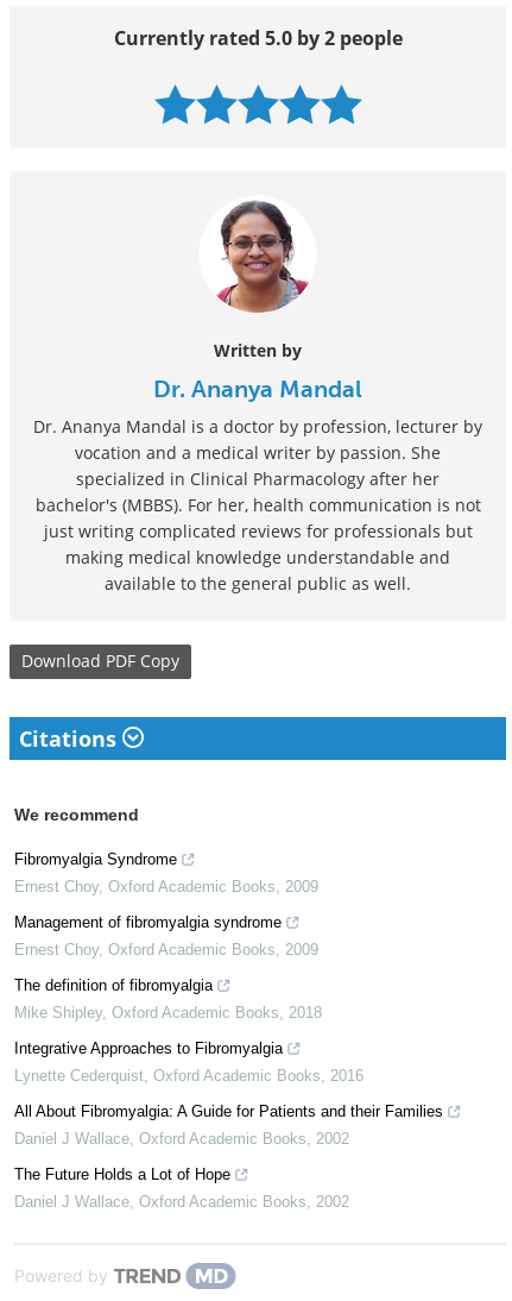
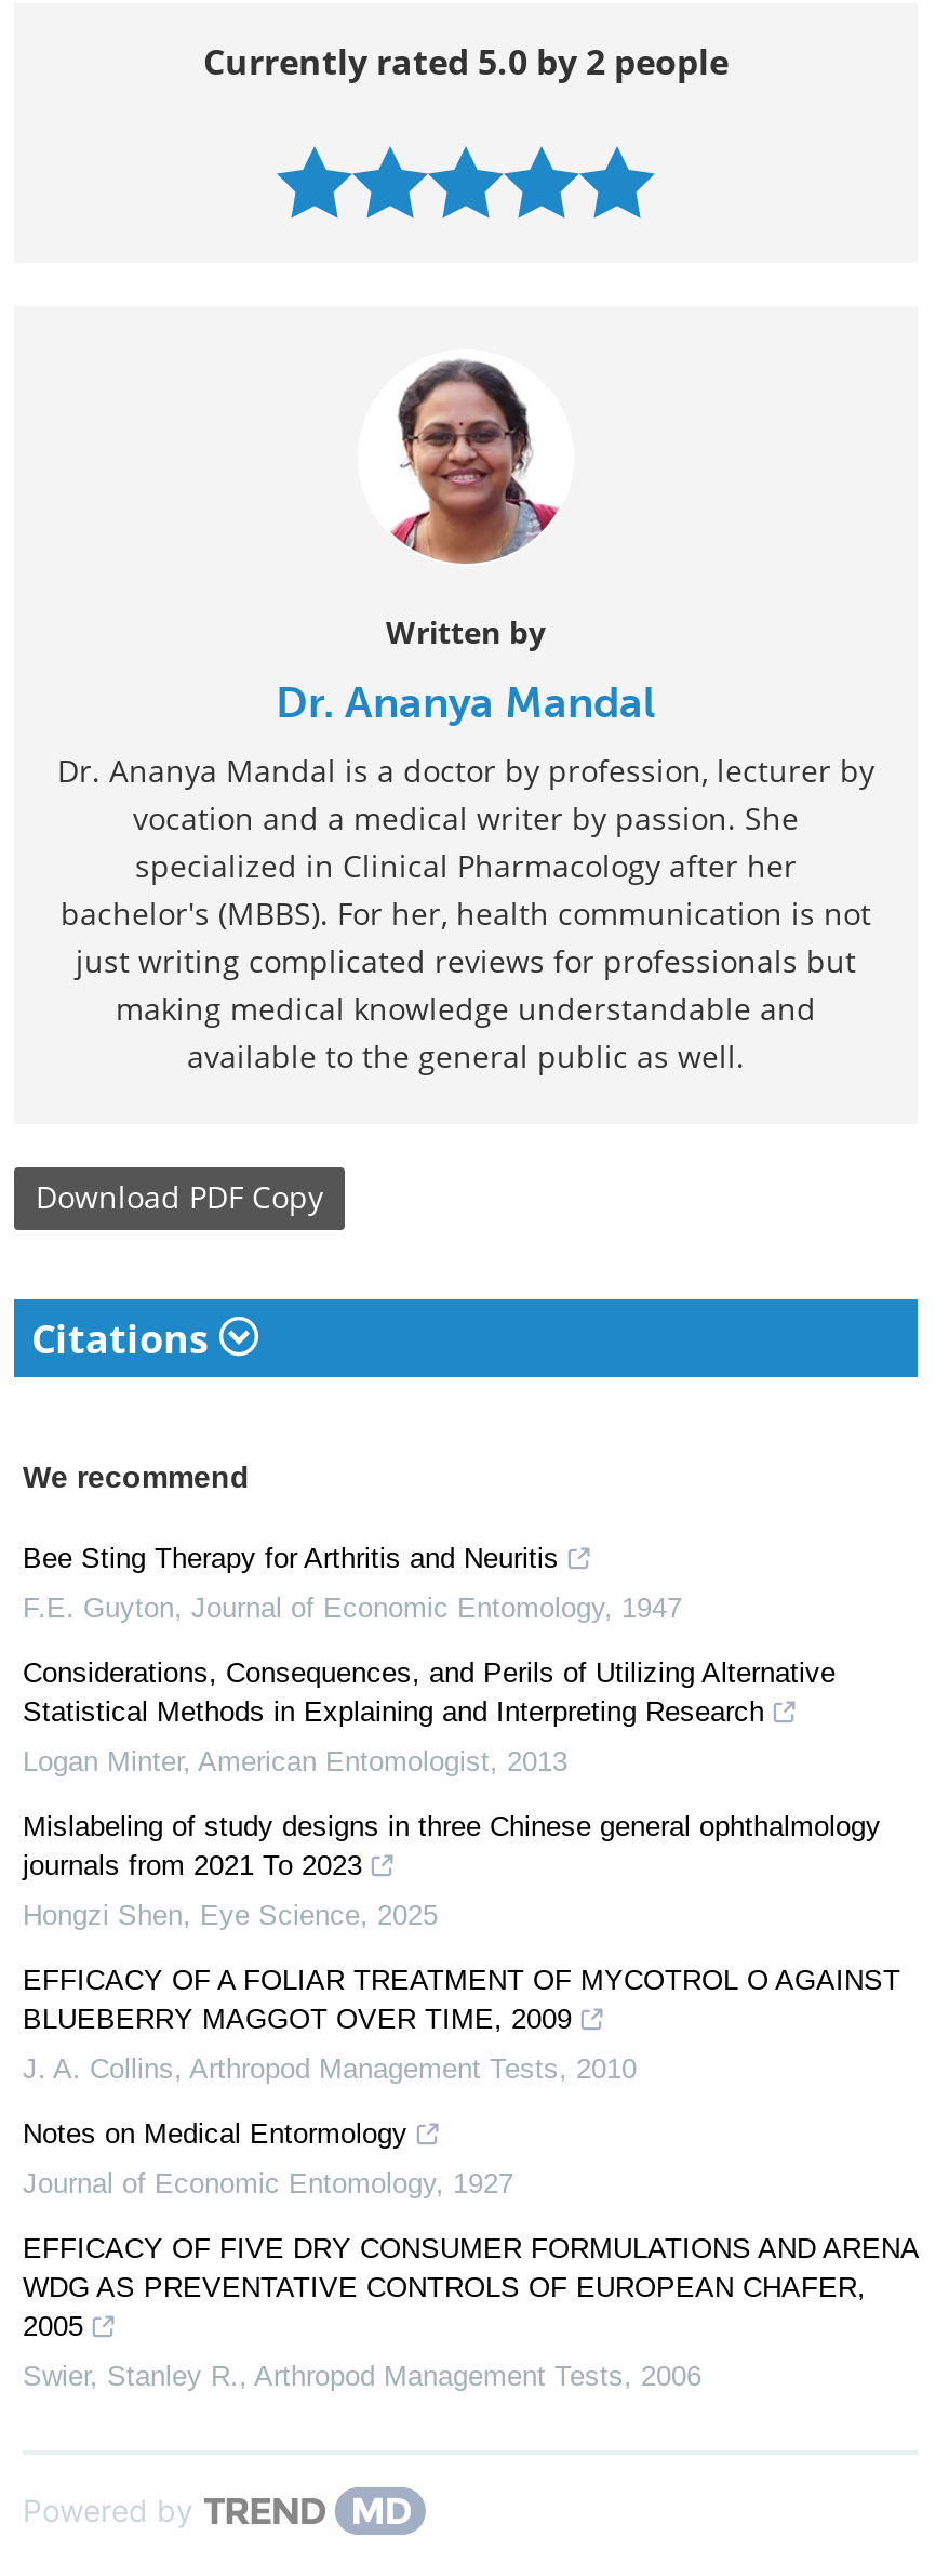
[14,850,177,868] Fibromyalgia Syndrome -> [23,1541,559,1574] Bee Sting Therapy for Arthritis and Neuritis
[14,878,318,895] Ernest Choy, Oxford Academic Books, 2009 -> [23,1591,682,1624] F.E. Guyton, Journal of Economic Entomology, 1947
[14,913,282,931] Management of fibromyalgia syndrome -> [23,1656,836,1728] Considerations, Consequences, and Perils of Utilizing Alternative | Statistical Methods in Explaining and Interpreting Research
[14,941,318,958] Ernest Choy, Oxford Academic Books, 2009 -> [23,1745,567,1777] Logan Minter, American Entomologist, 2013
[14,976,213,994] The definition of fibromyalgia -> [23,1810,881,1881] Mislabeling of study designs in three Chinese general ophthalmology | journals from 2021 To 2023
[14,1004,322,1021] Mike Shipley, Oxford Academic Books, 2018 -> [23,1899,438,1931] Hongzi Shen, Eye Science, 2025
[14,1039,283,1057] Integrative Approaches to Fibromyalgia -> [23,1963,900,2035] EFFICACY OF A FOLIAR TREATMENT OF MYCOTROL O AGAINST | BLUEBERRY MAGGOT OVER TIME, 2009
[14,1067,364,1084] Lynette Cederquist, Oxford Academic Books, 2016 -> [23,2052,637,2085] J. A. Collins, Arthropod Management Tests, 2010
[14,1102,443,1120] All About Fibromyalgia: A Guide for Patients and their Families -> [23,2117,407,2150] Notes on Medical Entormology
[14,1130,349,1147] Daniel J Wallace, Oxford Academic Books, 2002 -> [23,2167,513,2199] Journal of Economic Entomology, 1927
[14,1165,230,1183] The Future Holds a Lot of Hope -> [23,2232,918,2342] EFFICACY OF FIVE DRY CONSUMER FORMULATIONS AND ARENA | WDG AS PREVENTATIVE CONTROLS OF EUROPEAN CHAFER, | 2005
[14,1193,349,1211] Daniel J Wallace, Oxford Academic Books, 2002 -> [23,2359,701,2392] Swier, Stanley R., Arthropod Management Tests, 2006

